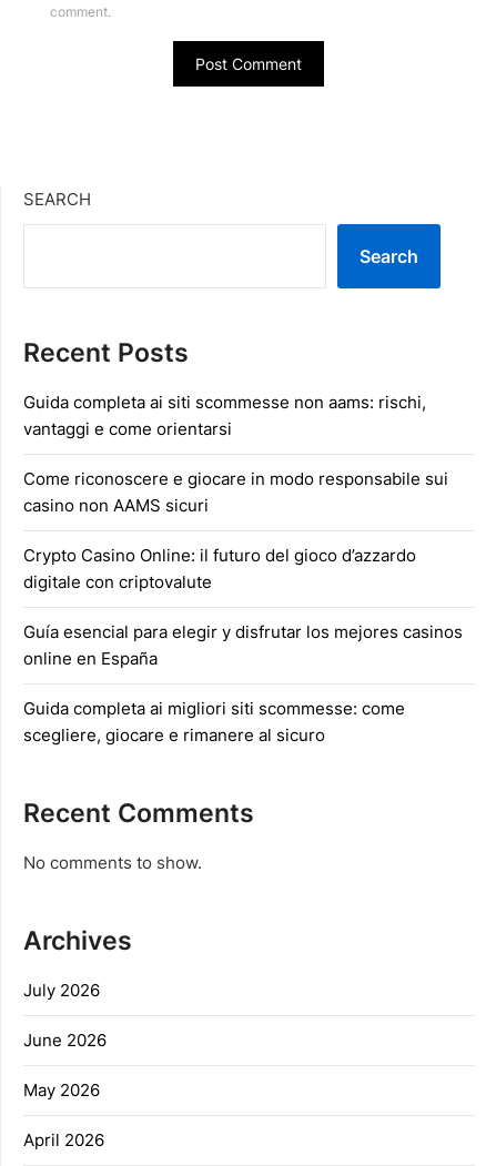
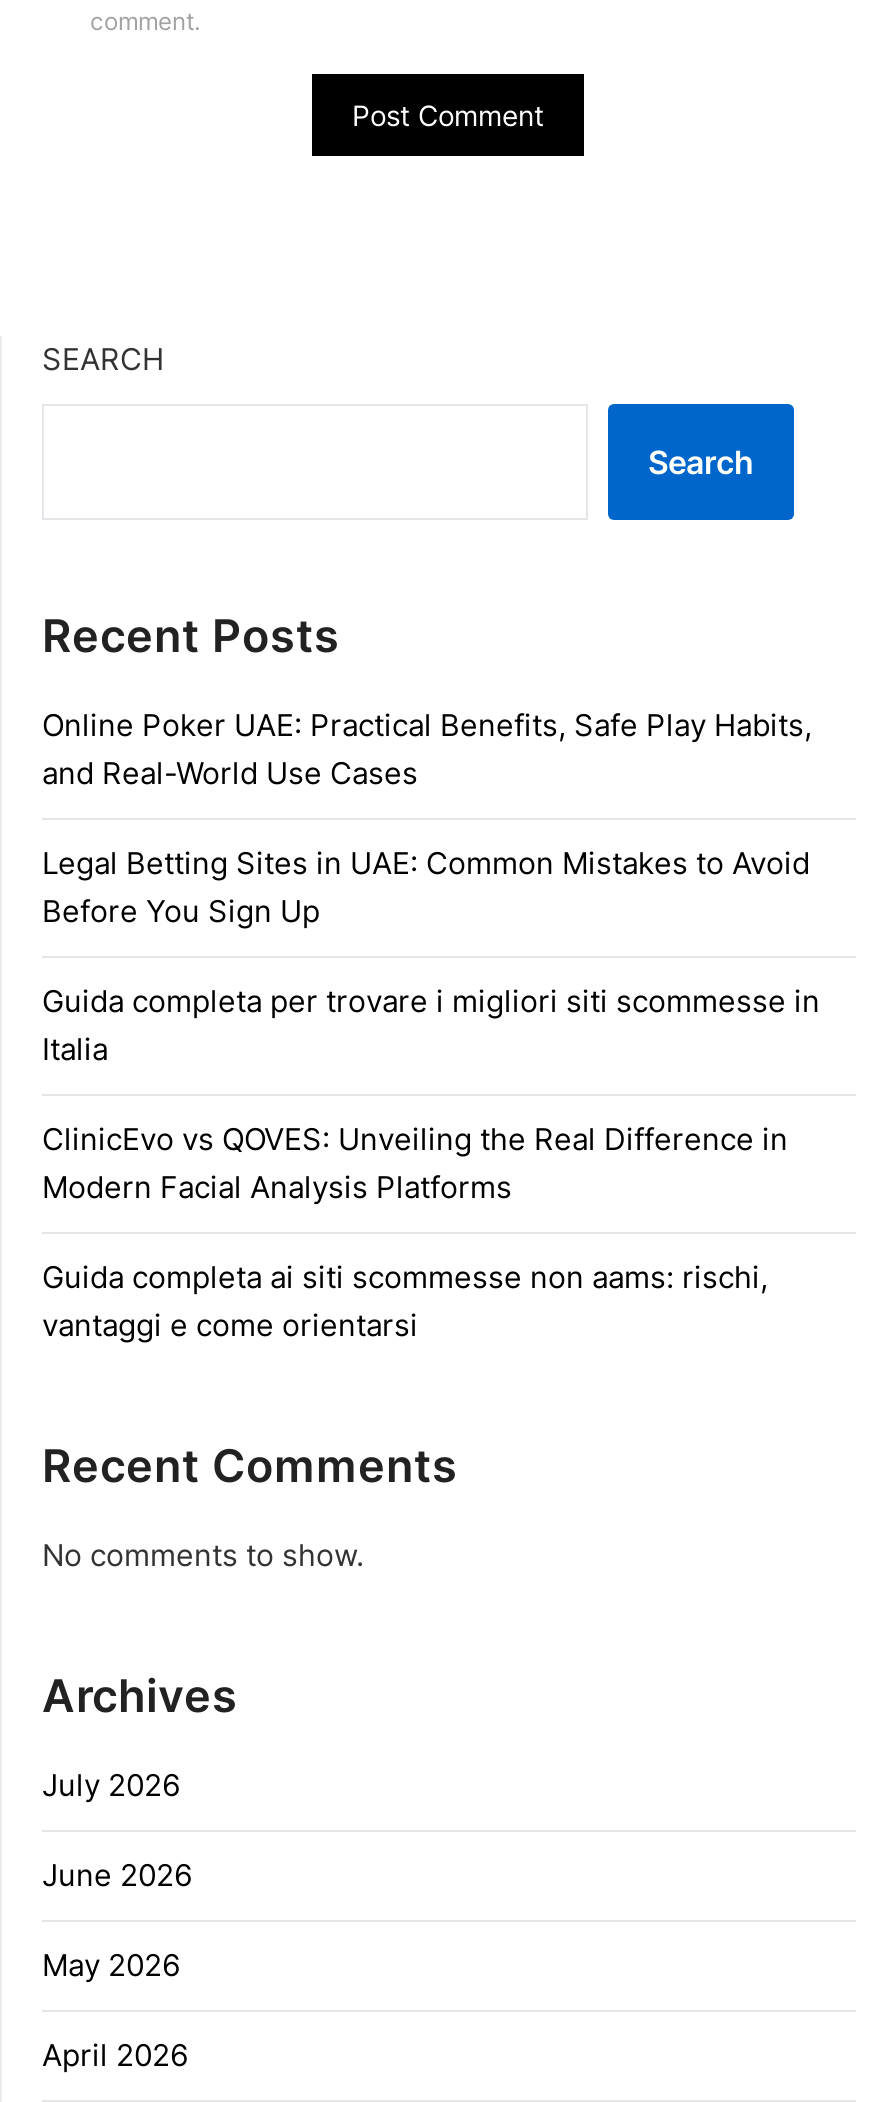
none -> [42,706,820,1206] Online Poker UAE: Practical Benefits, Safe Play Habits, | and Real-World Use Cases | Legal Betting Sites in UAE: Common Mistakes to Avoid | Before You Sign Up | Guida completa per trovare i migliori siti scommesse in | Italia | ClinicEvo vs QOVES: Unveiling the Real Difference in | Modern Facial Analysis Platforms
moved [23,392,426,439] -> [42,1258,768,1344]: Guida completa ai siti scommesse non aams: rischi, | vantaggi e come orientarsi
[23,468,463,746] Come riconoscere e giocare in modo responsabile sui | casino non AAMS sicuri | Crypto Casino Online: il futuro del gioco d’azzardo | digitale con criptovalute | Guía esencial para elegir y disfrutar los mejores casinos | online en España | Guida completa ai migliori siti scommesse: come | scegliere, giocare e rimanere al sicuro -> none

